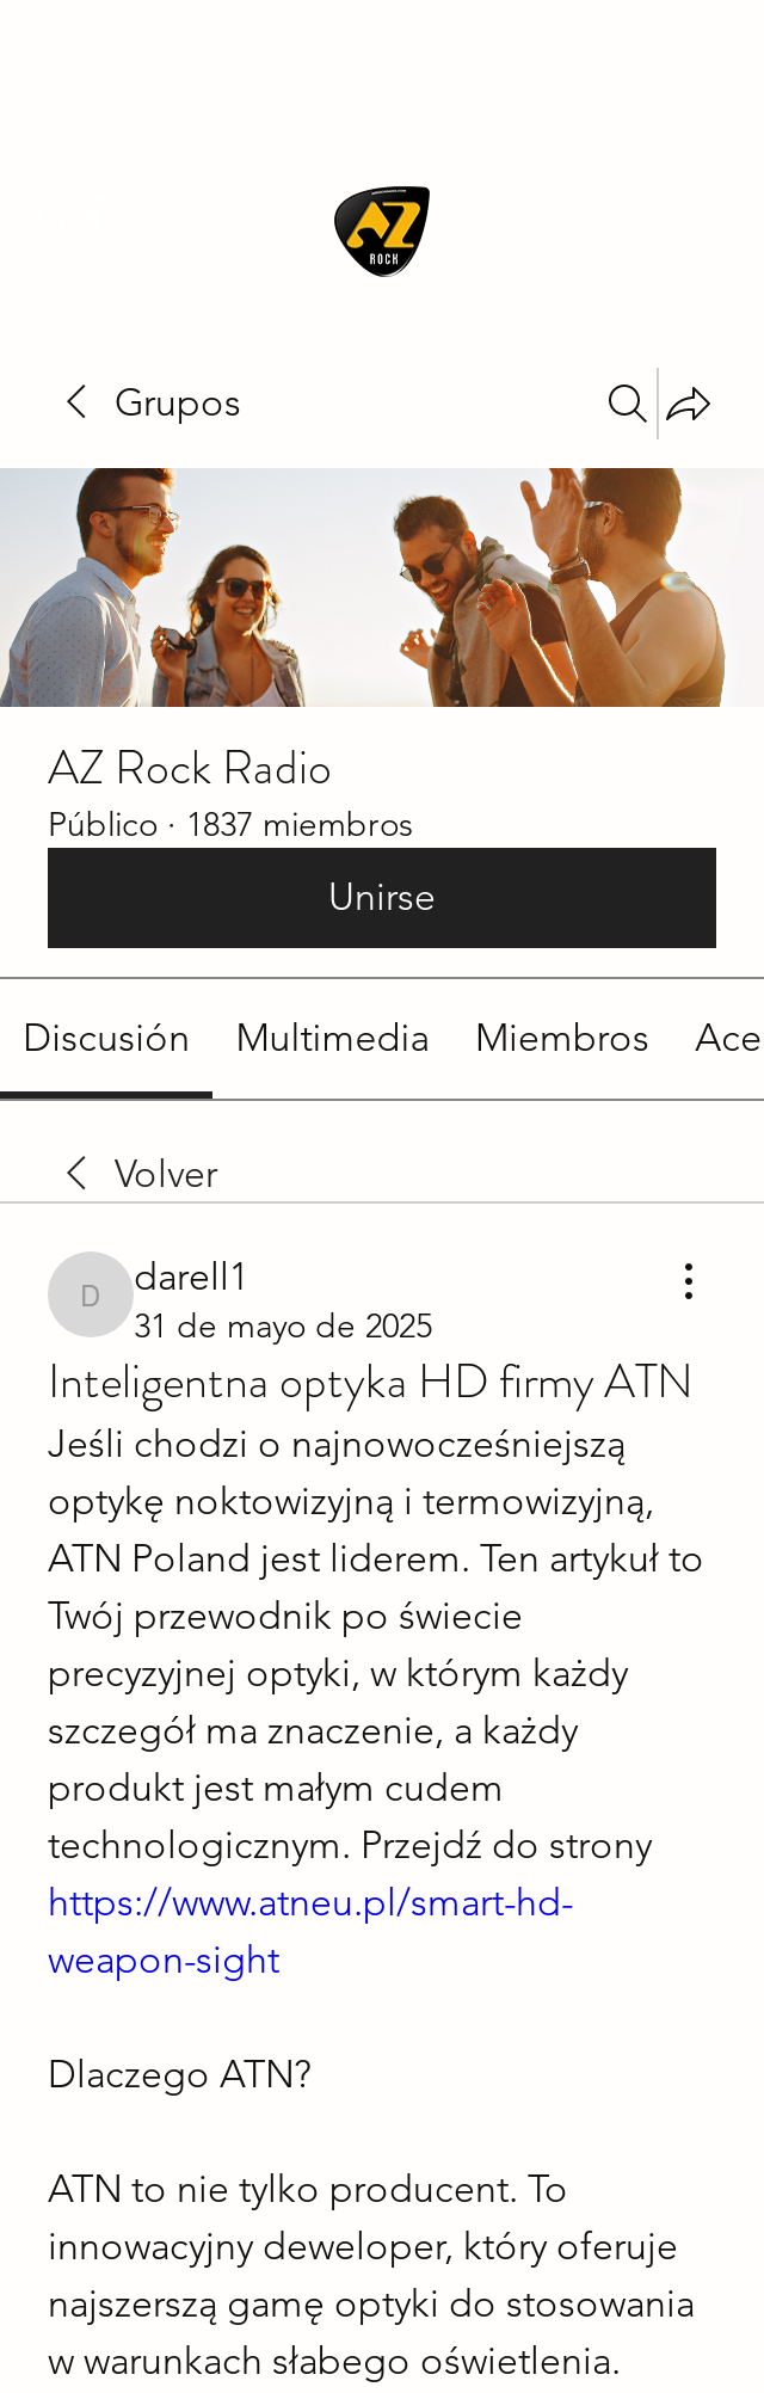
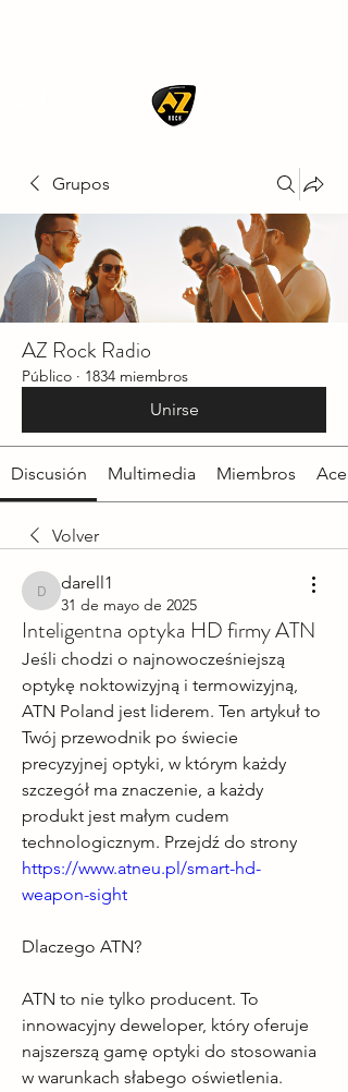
[48,802,413,845] Público · 1837 miembros -> [22,366,188,386] Público · 1834 miembros

